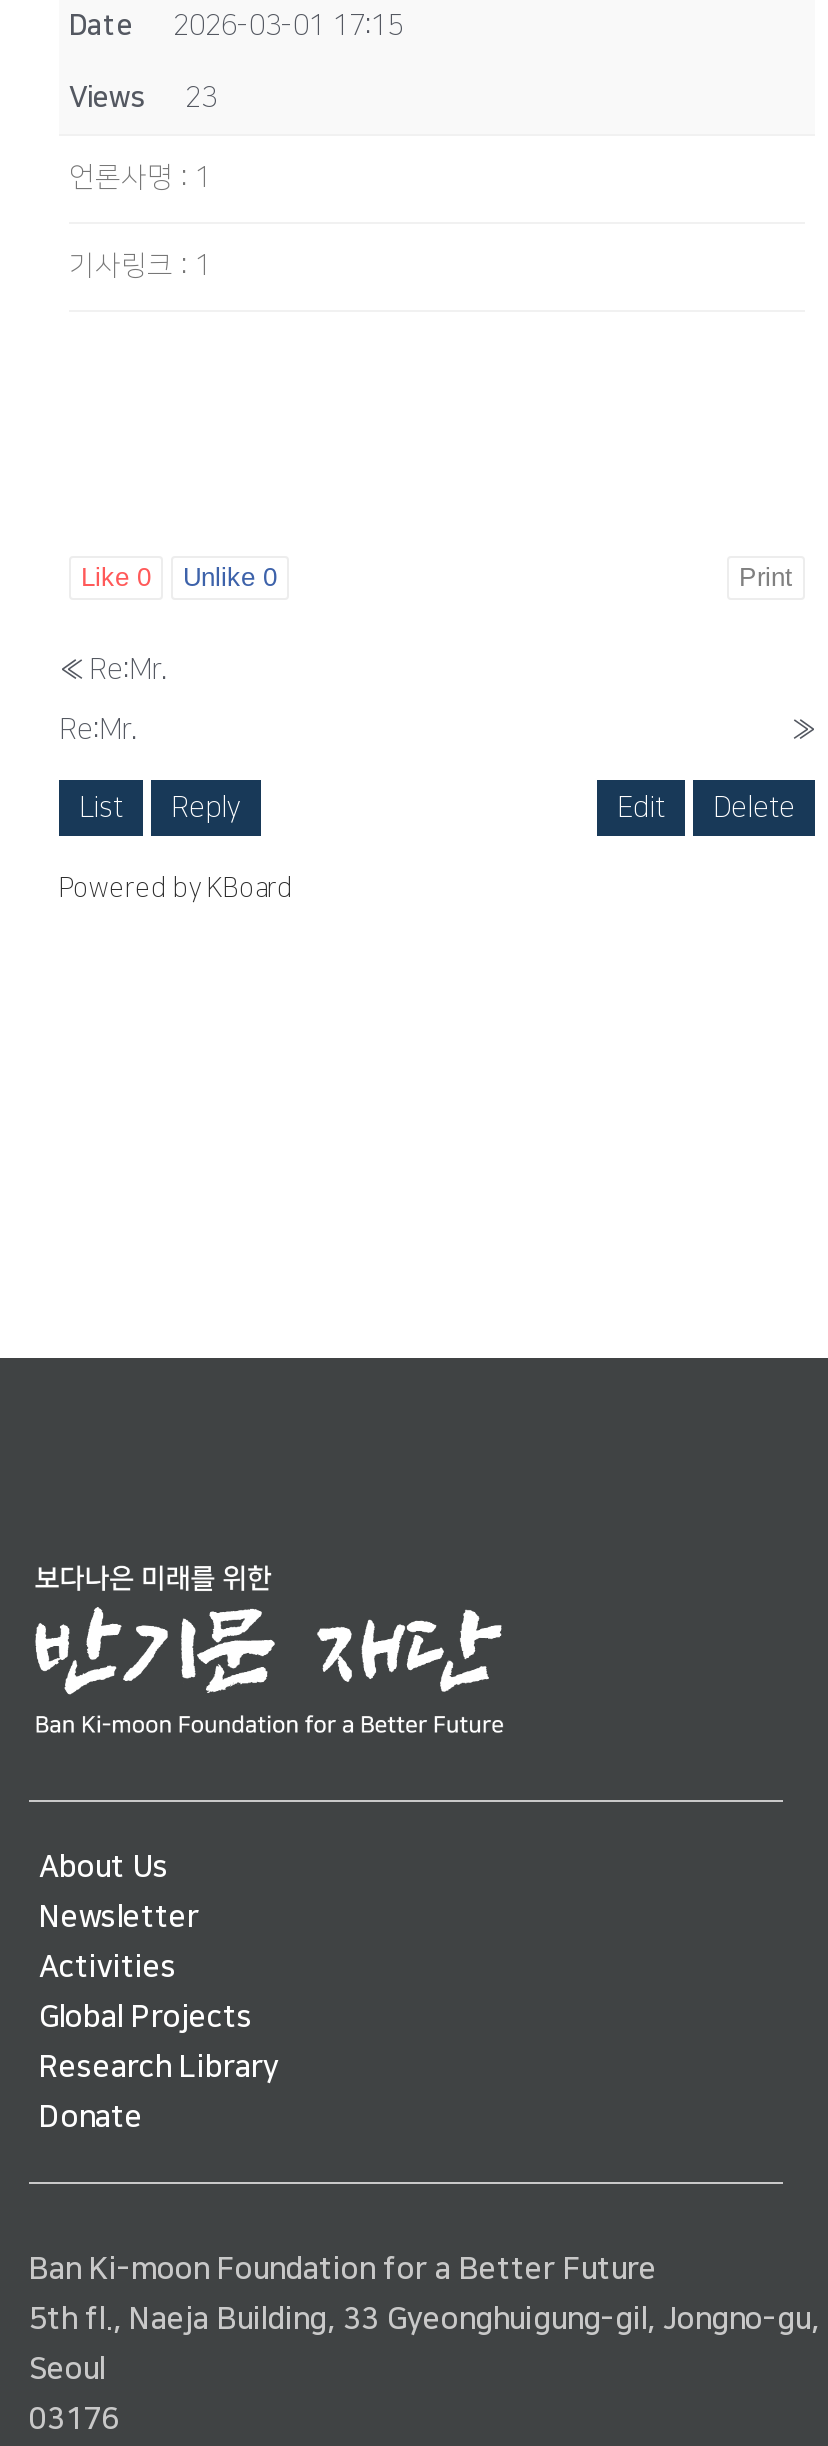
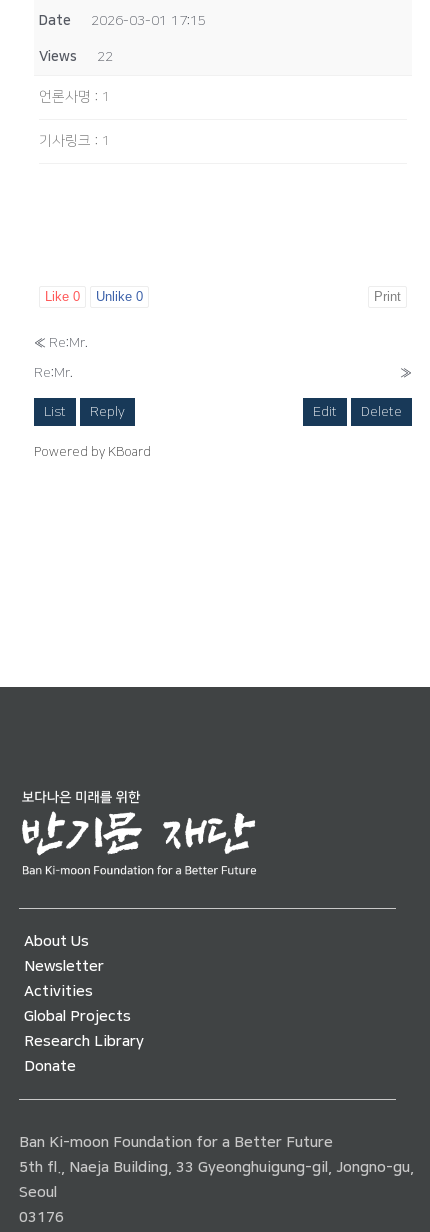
[69,82,217,114] Views 23 -> [39,49,113,65] Views 22

